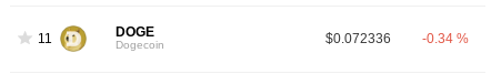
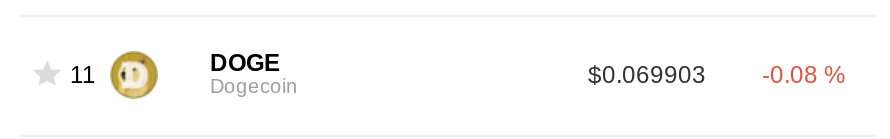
[325,31,391,46] $0.072336 -> [588,61,706,89] $0.069903
[422,31,469,46] -0.34 % -> [762,61,846,89] -0.08 %

